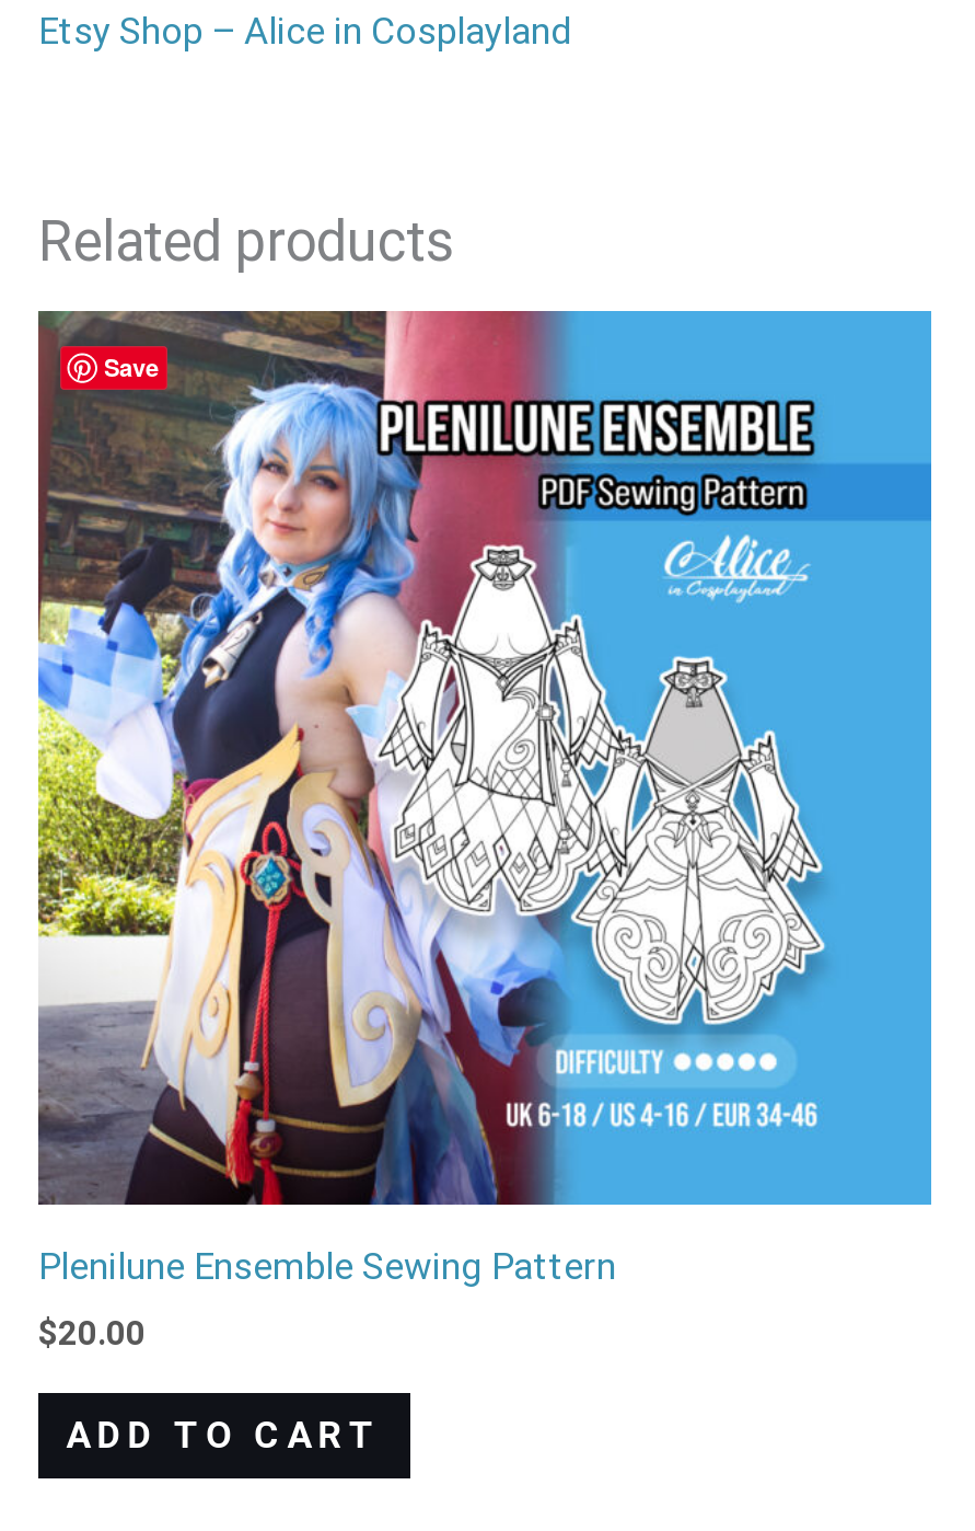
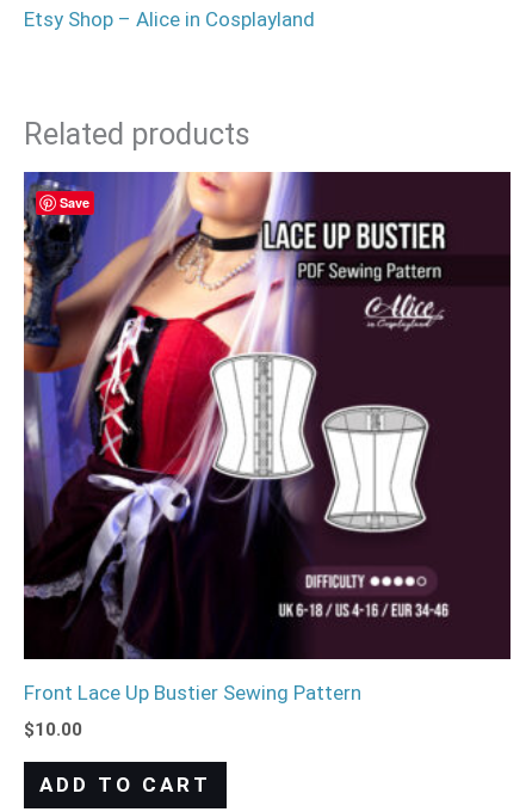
[36,309,933,1288] [image] | Plenilune Ensemble Sewing Pattern -> [23,171,512,704] [image] | Front Lace Up Bustier Sewing Pattern
[38,1315,146,1354] $20.00 -> [24,719,82,741] $10.00

